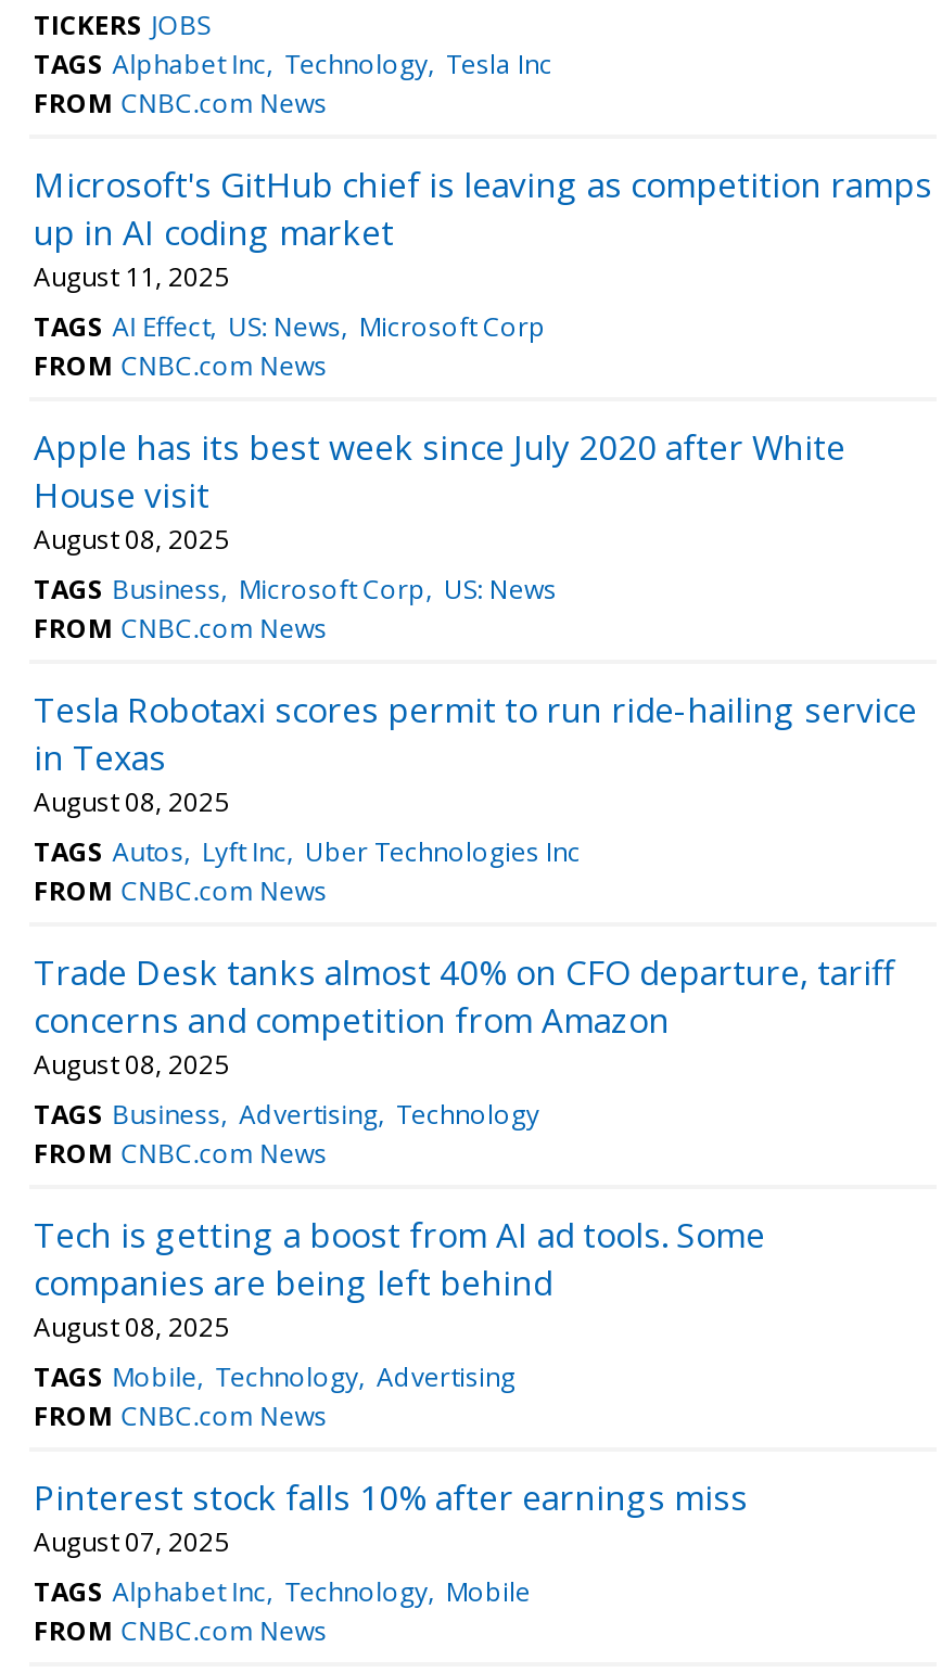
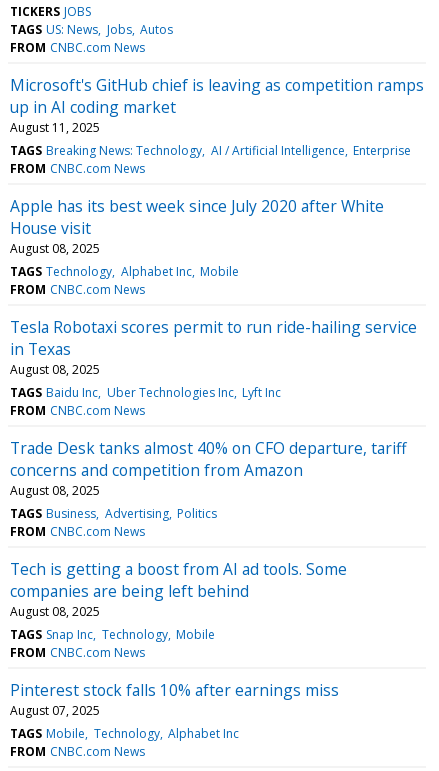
[34,45,552,82] TAGS Alphabet Inc Technology Tesla Inc -> [10,21,173,38] TAGS US: News Jobs Autos
[34,308,546,345] TAGS AI Effect US: News Microsoft Corp -> [10,142,411,159] TAGS Breaking News: Technology AI / Artificial Intelligence Enterprise
[34,570,557,607] TAGS Business Microsoft Corp US: News -> [10,263,239,280] TAGS Technology Alphabet Inc Mobile
[34,833,580,870] TAGS Autos Lyft Inc Uber Technologies Inc -> [10,384,281,401] TAGS Baidu Inc Uber Technologies Inc Lyft Inc
[34,1095,539,1132] TAGS Business Advertising Technology -> [10,505,217,522] TAGS Business Advertising Politics
[34,1358,515,1395] TAGS Mobile Technology Advertising -> [10,626,215,643] TAGS Snap Inc Technology Mobile
[34,1573,530,1610] TAGS Alphabet Inc Technology Mobile -> [10,725,239,742] TAGS Mobile Technology Alphabet Inc

